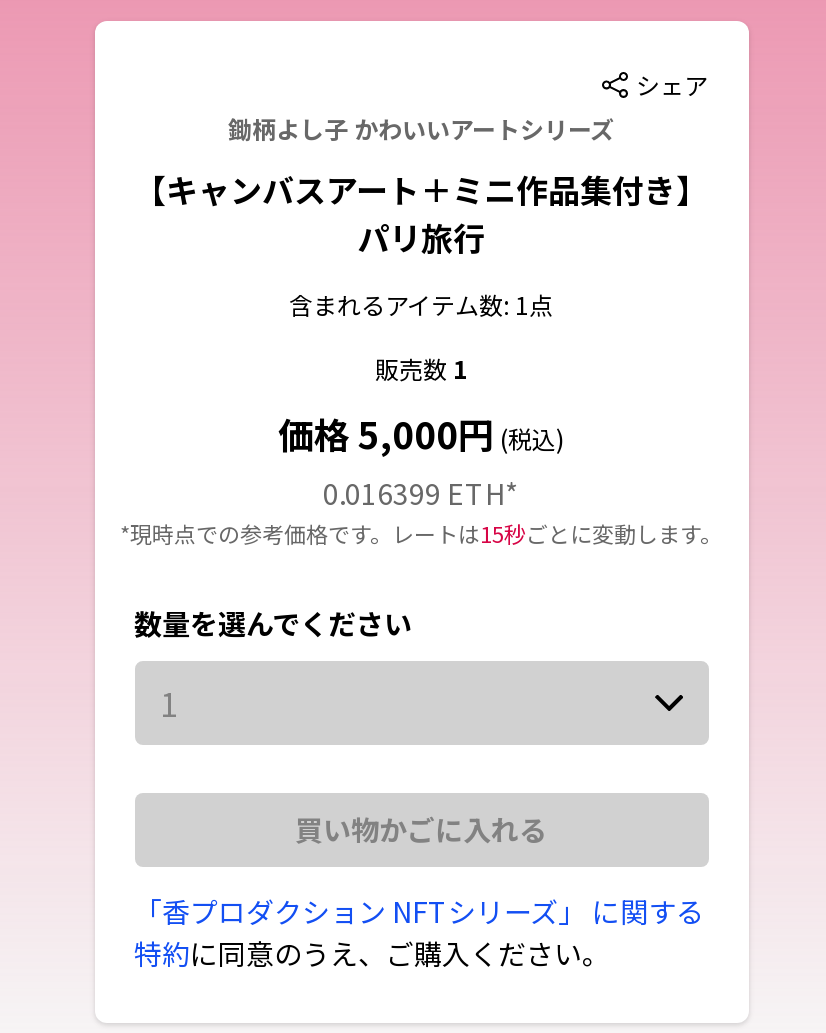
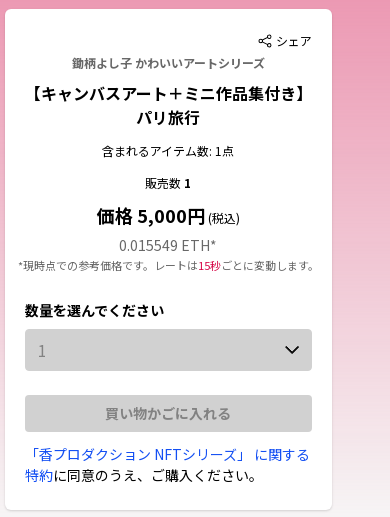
[323,473,519,513] 0.016399 ETH* -> [119,235,217,255] 0.015549 ETH*

